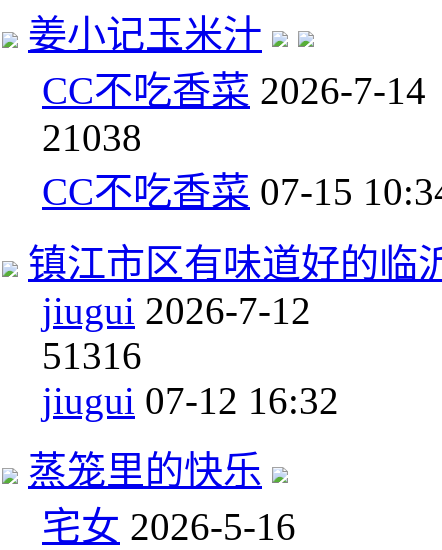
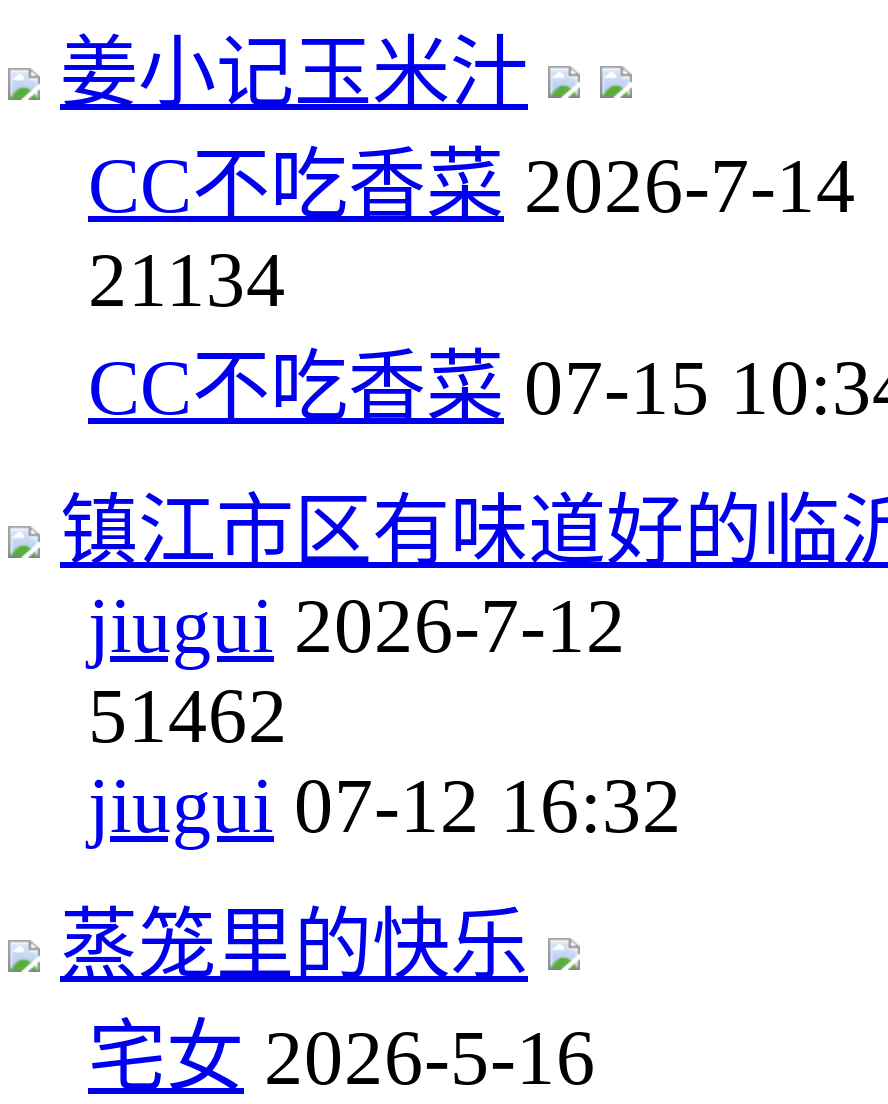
[42,116,142,159] 21038 -> [88,236,286,322] 21134
[42,334,142,377] 51316 -> [88,672,288,758] 51462

